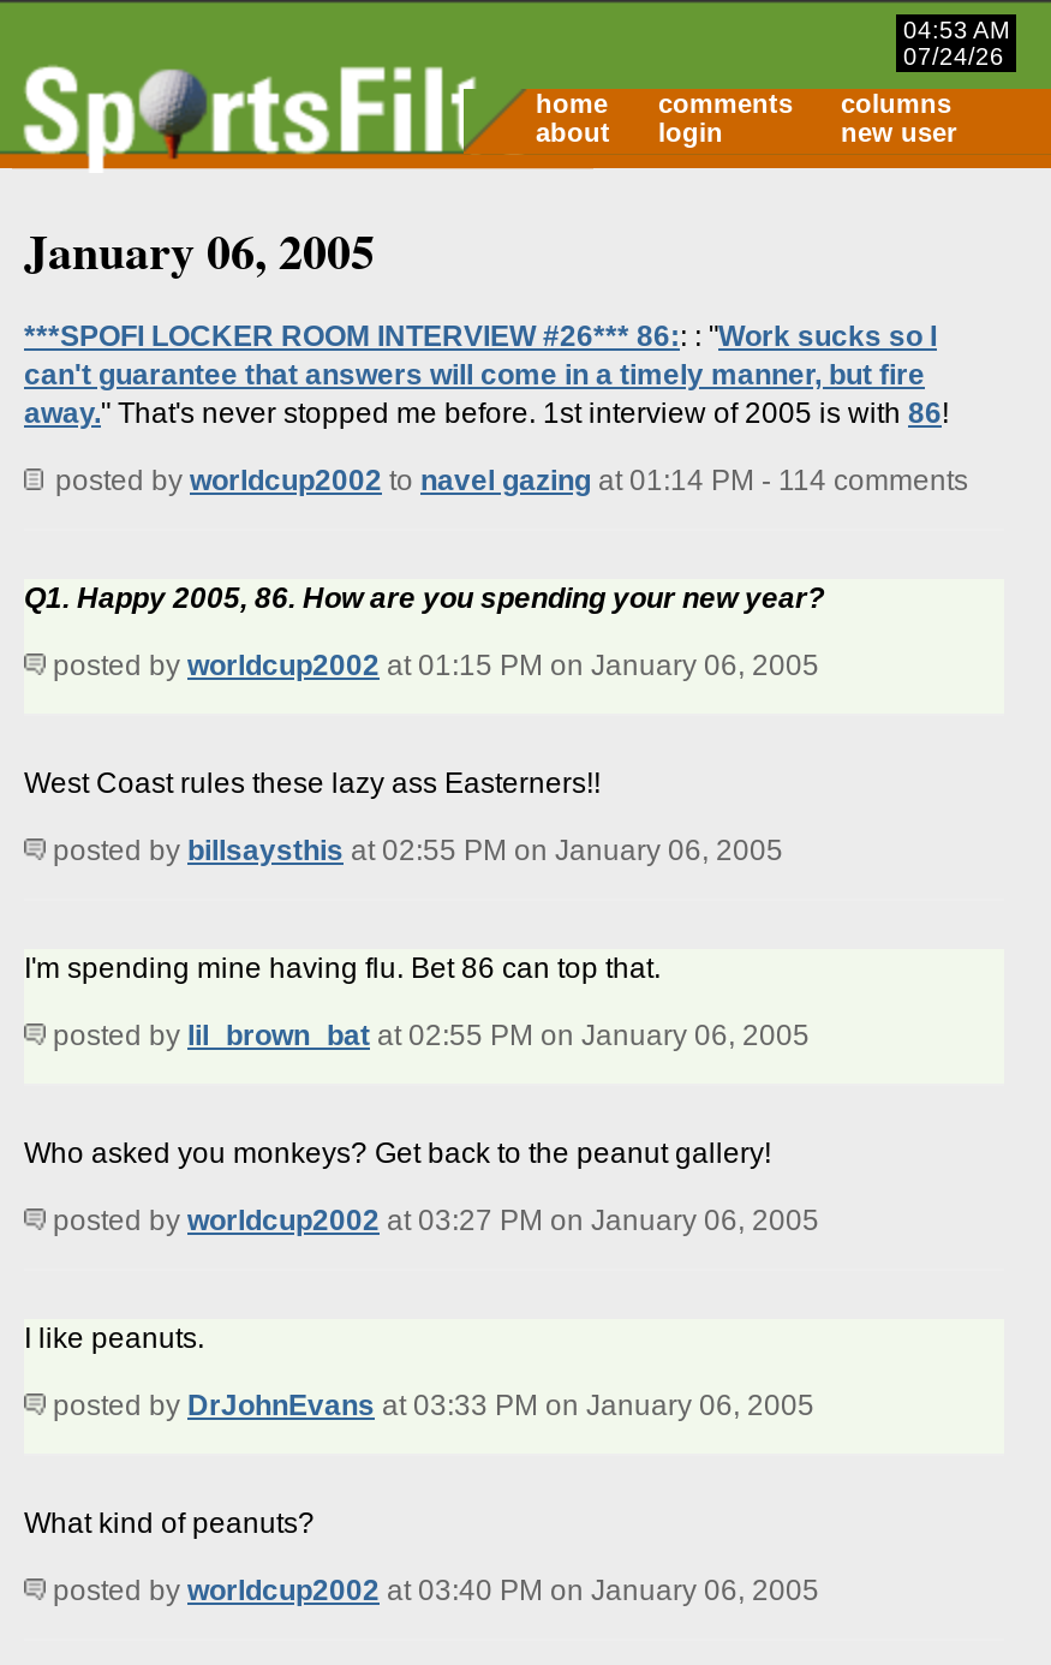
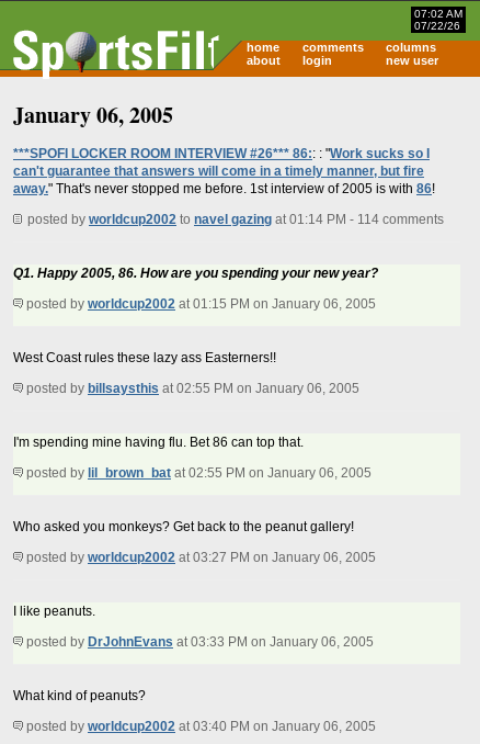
[903,17,1009,43] 04:53 AM -> [414,8,462,20] 07:02 AM
[903,43,1004,70] 07/24/26 -> [414,20,460,32] 07/22/26

